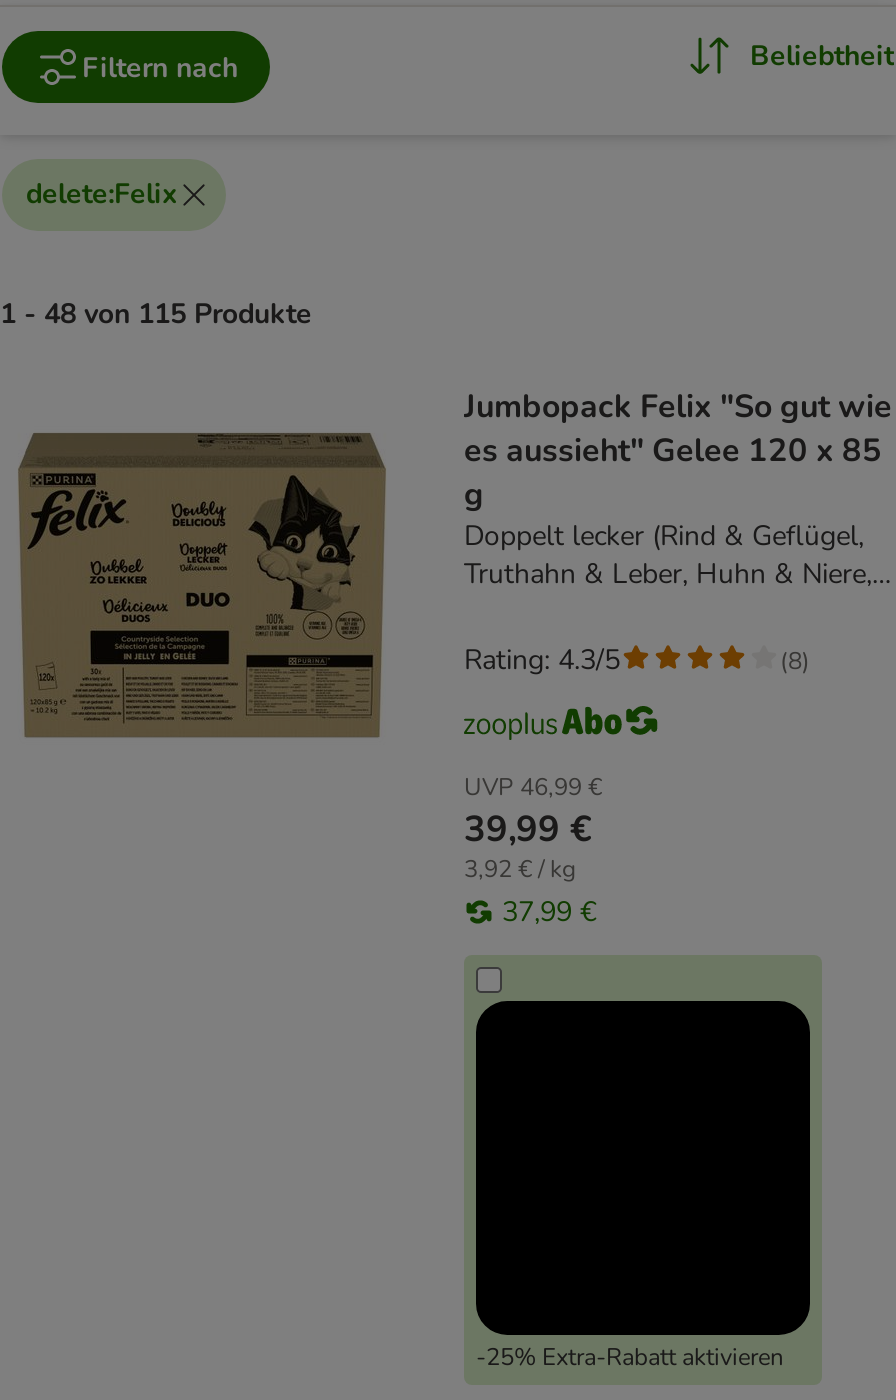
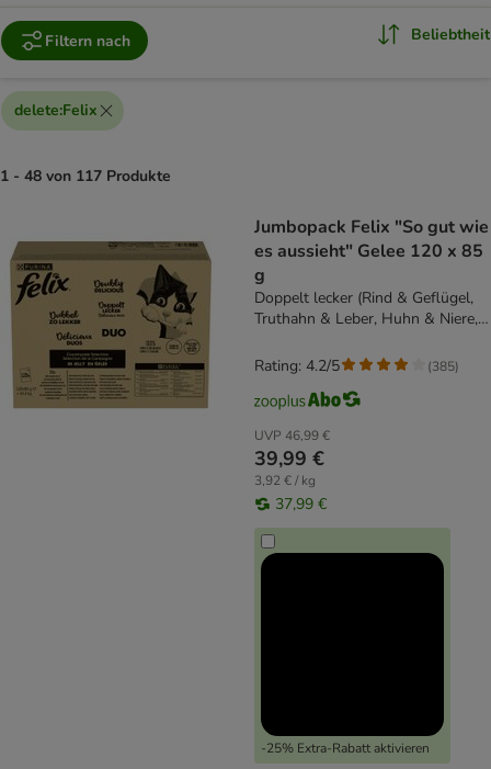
[0,295,312,333] 1 - 48 von 115 Produkte -> [0,166,171,186] 1 - 48 von 117 Produkte
[464,641,620,679] Rating: 4.3/5 -> [254,355,340,376] Rating: 4.2/5
[780,644,810,676] (8) -> [427,357,459,375] (385)

